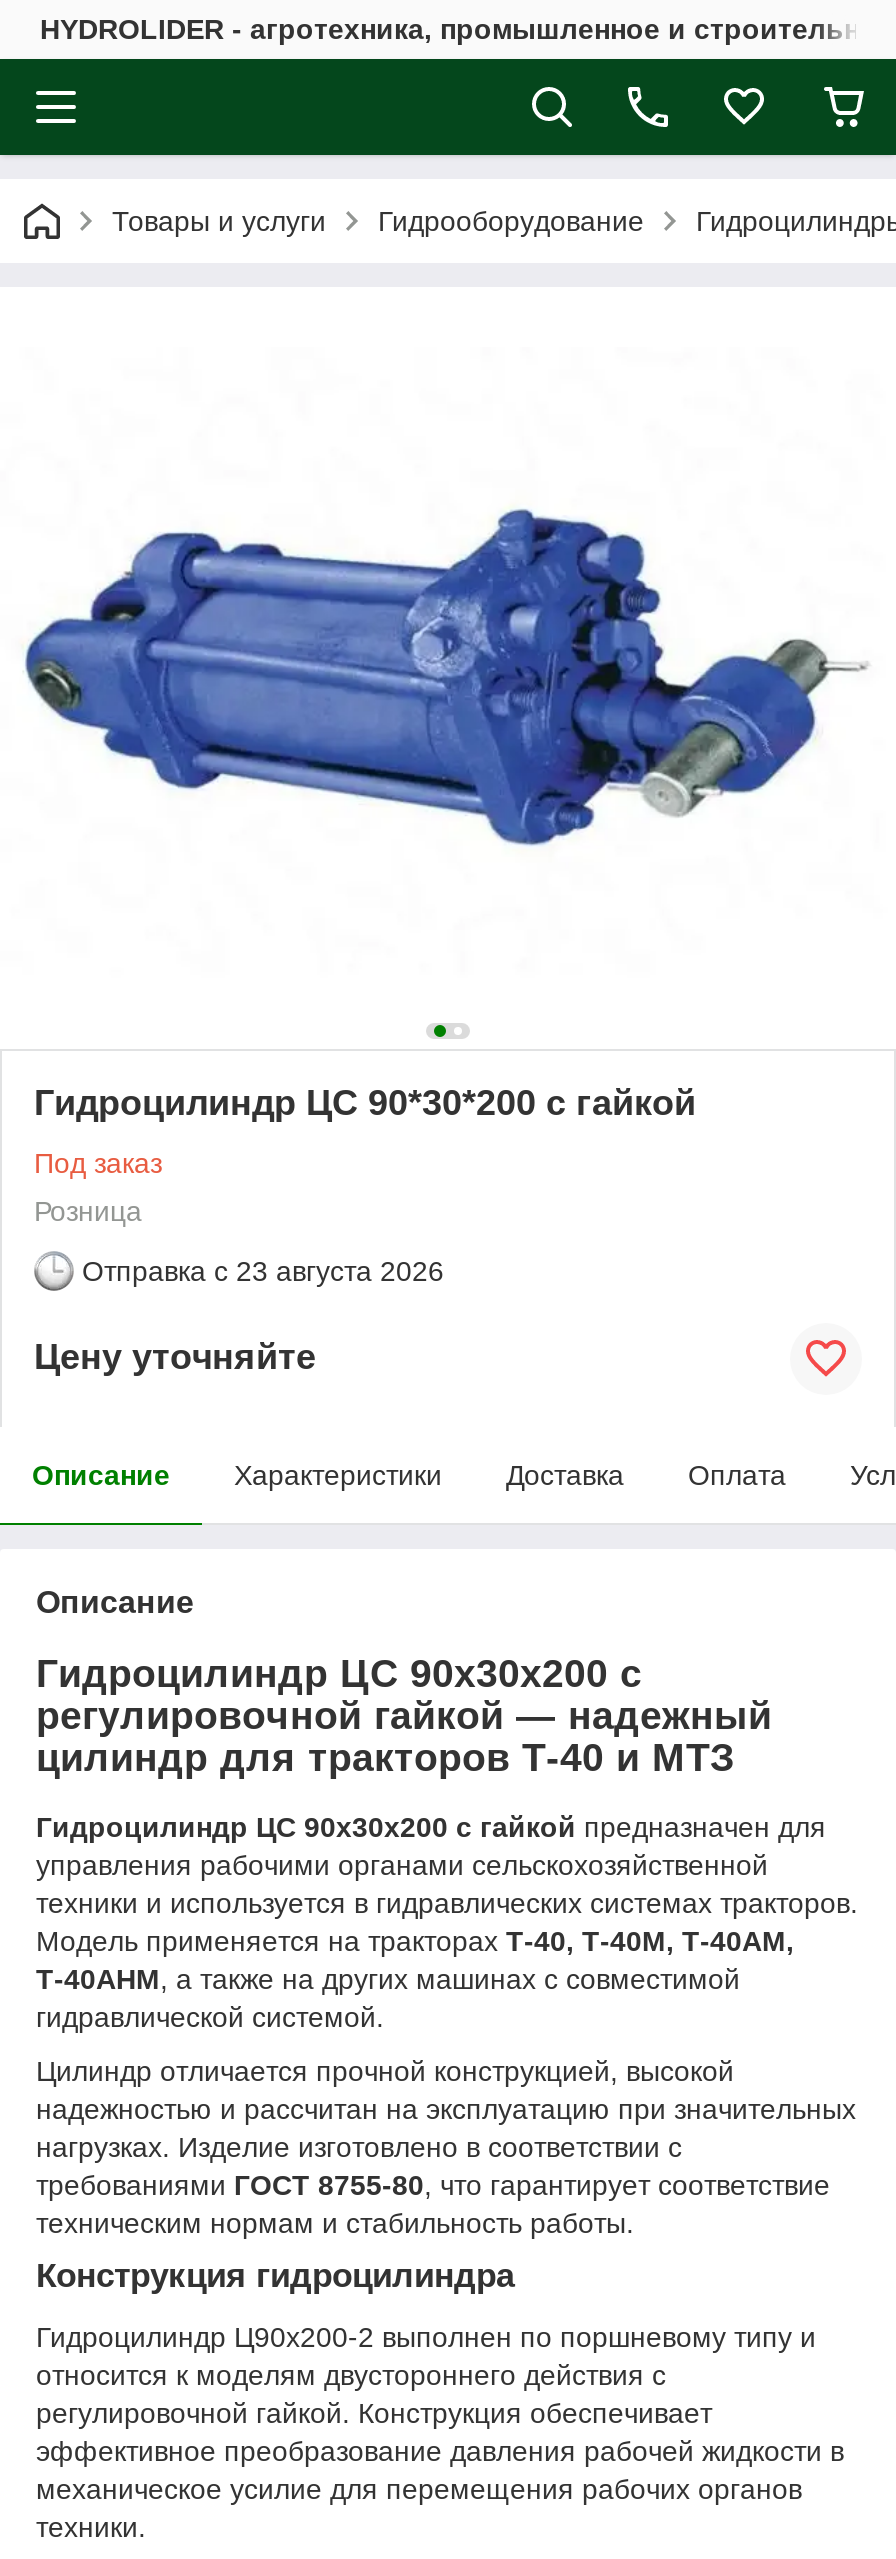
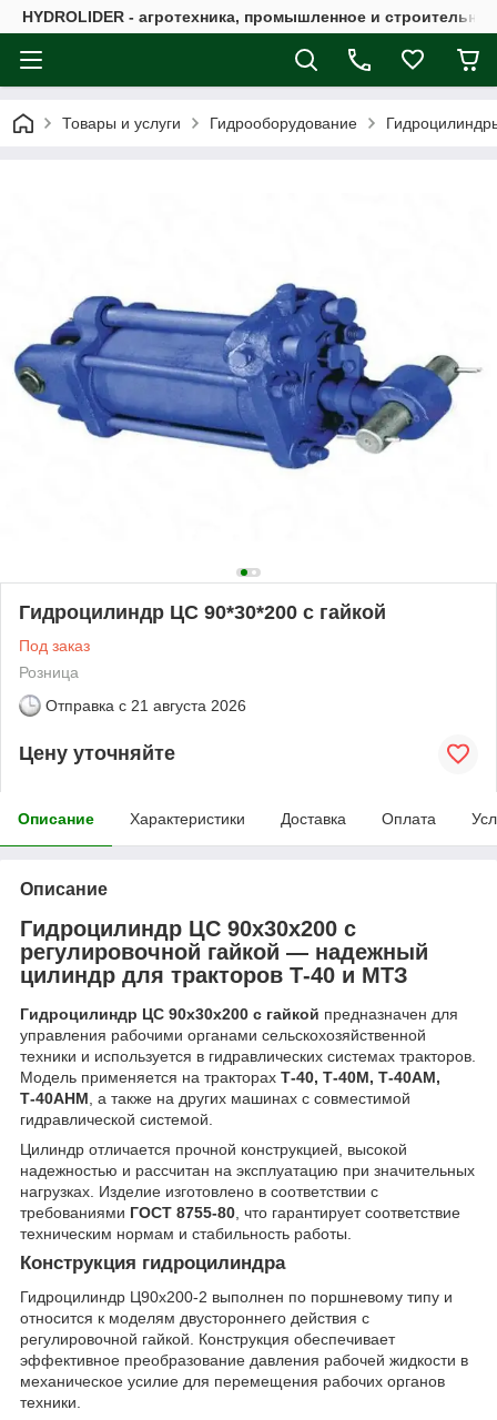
[82,1255,444,1287] Отправка с 23 августа 2026 -> [45,696,246,714] Отправка с 21 августа 2026

